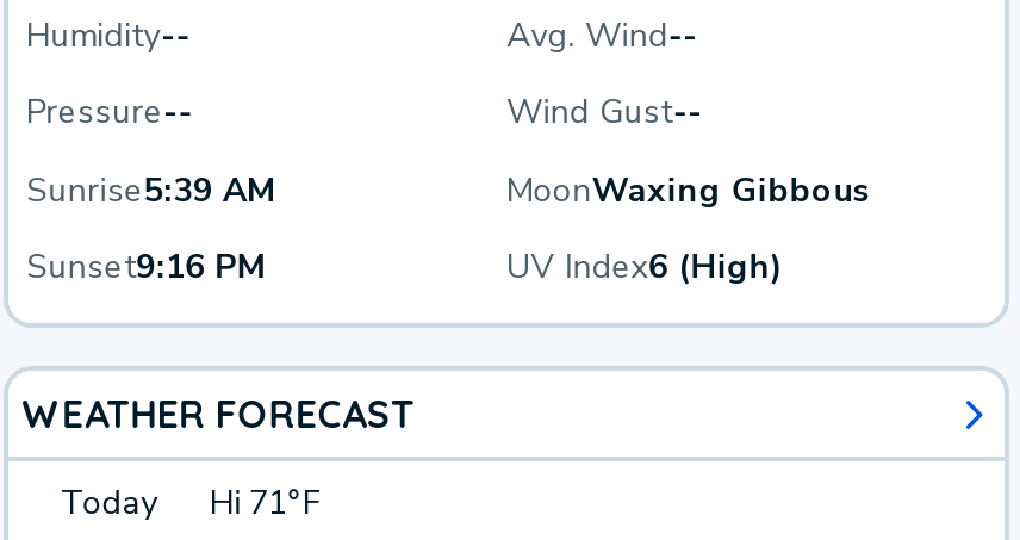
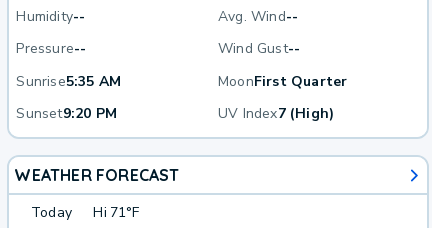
[26,168,276,213] Sunrise5:39 AM -> [16,72,121,91] Sunrise5:35 AM
[506,168,870,213] MoonWaxing Gibbous -> [218,72,347,91] MoonFirst Quarter
[26,245,266,290] Sunset9:16 PM -> [16,104,117,123] Sunset9:20 PM
[506,245,783,290] UV Index6 (High) -> [218,104,334,123] UV Index7 (High)

